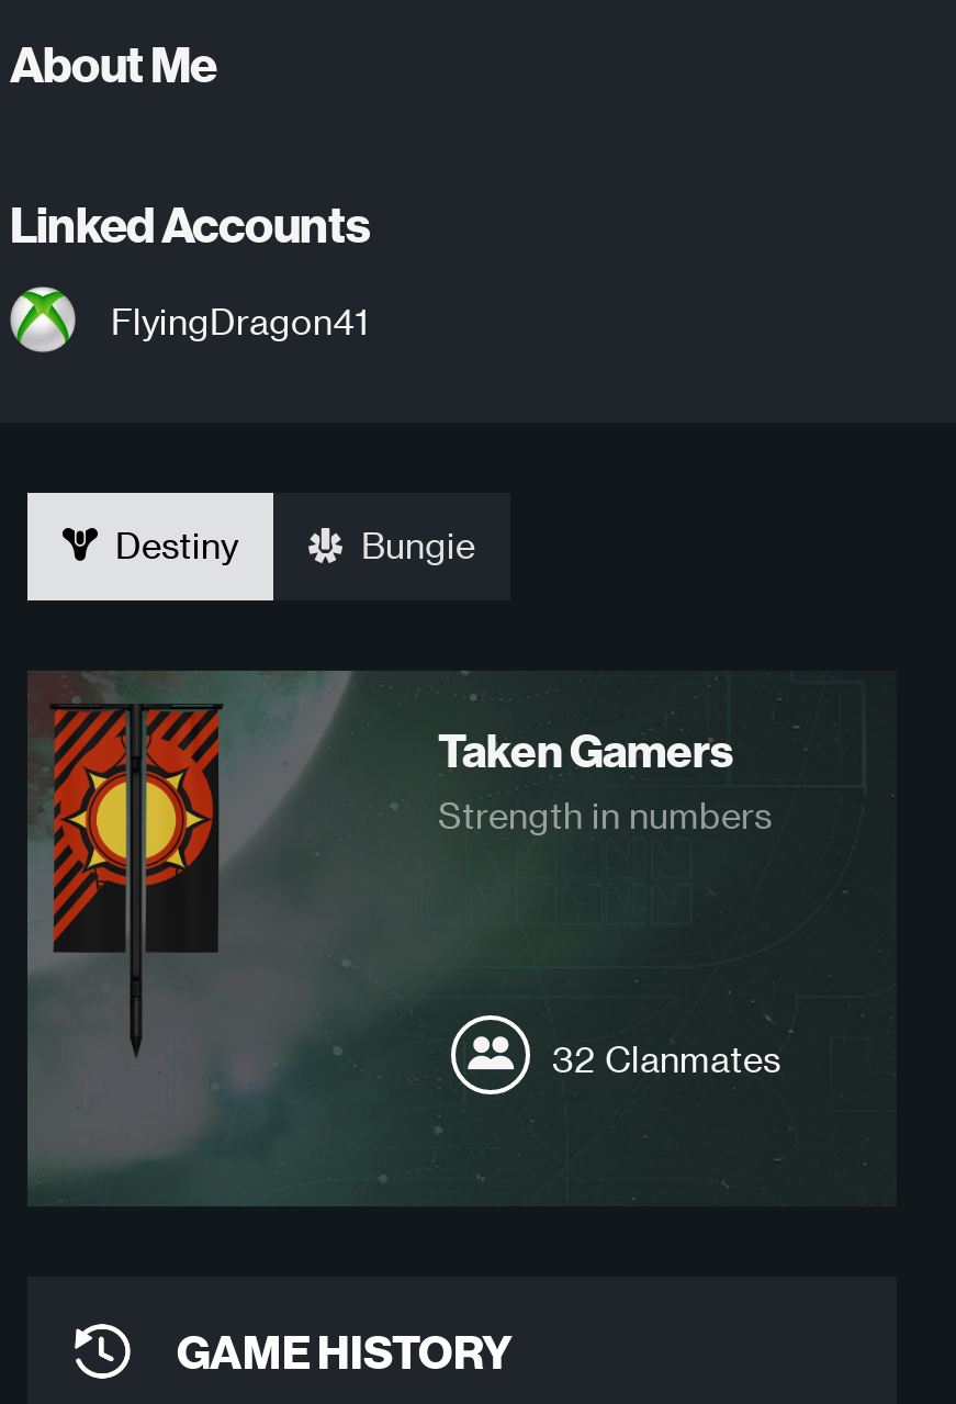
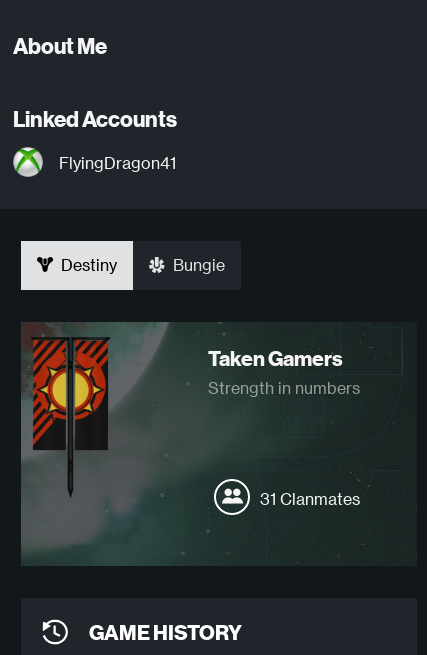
[552,1038,780,1080] 32 Clanmates -> [260,489,360,508] 31 Clanmates

